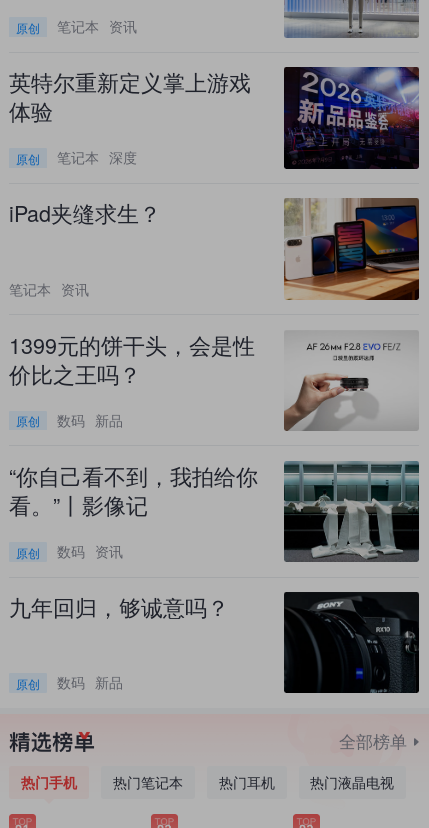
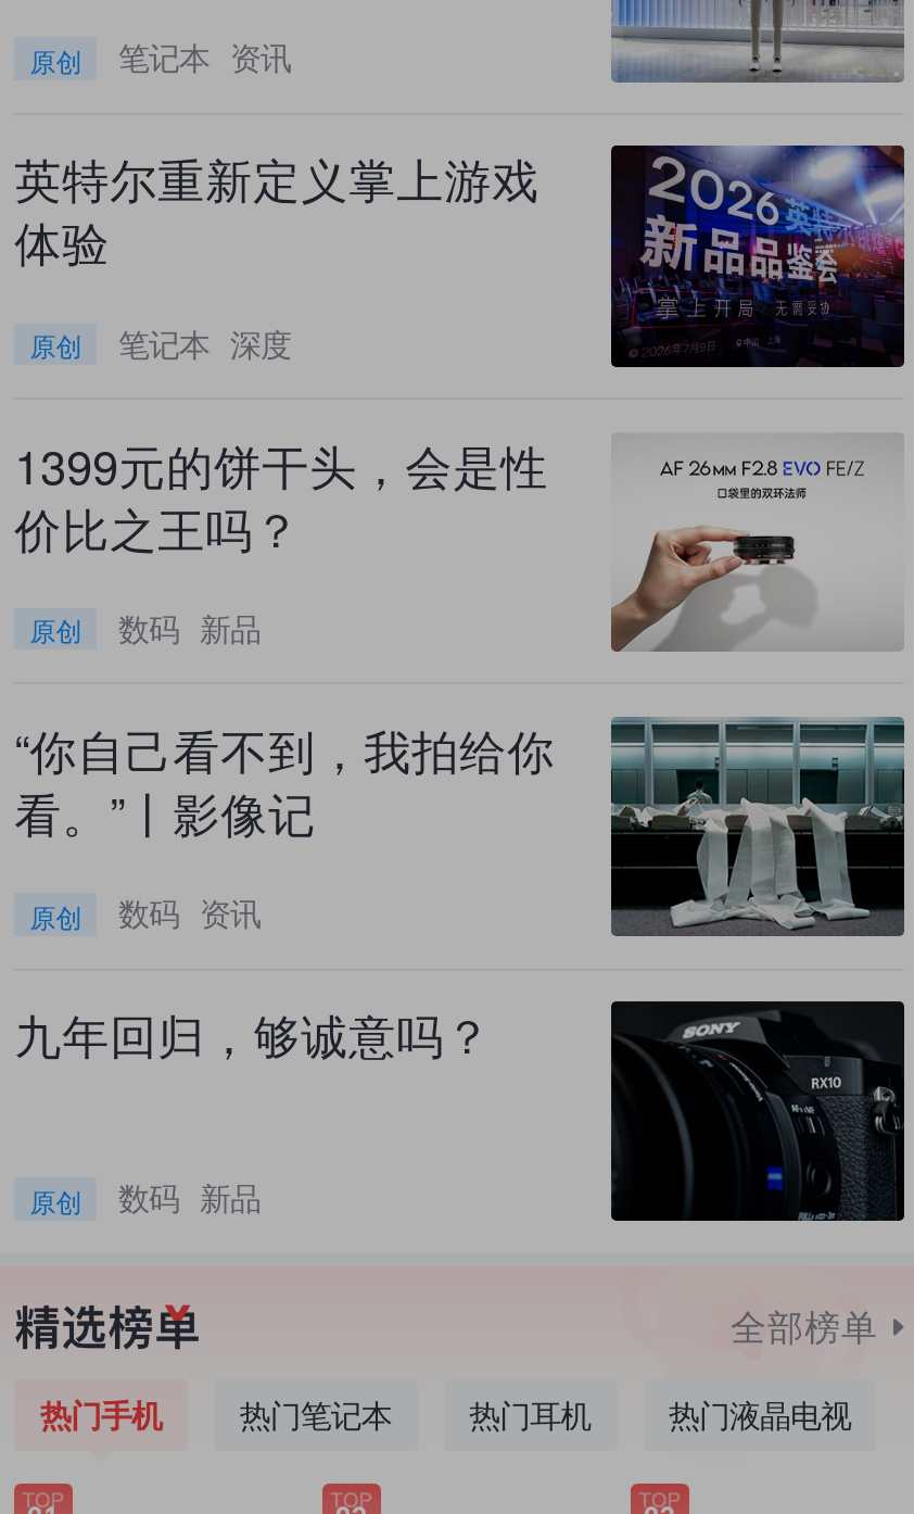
[9,197,161,299] iPad夹缝求生？ | 笔记本 资讯 -> none
[283,197,420,301] [image] -> none

